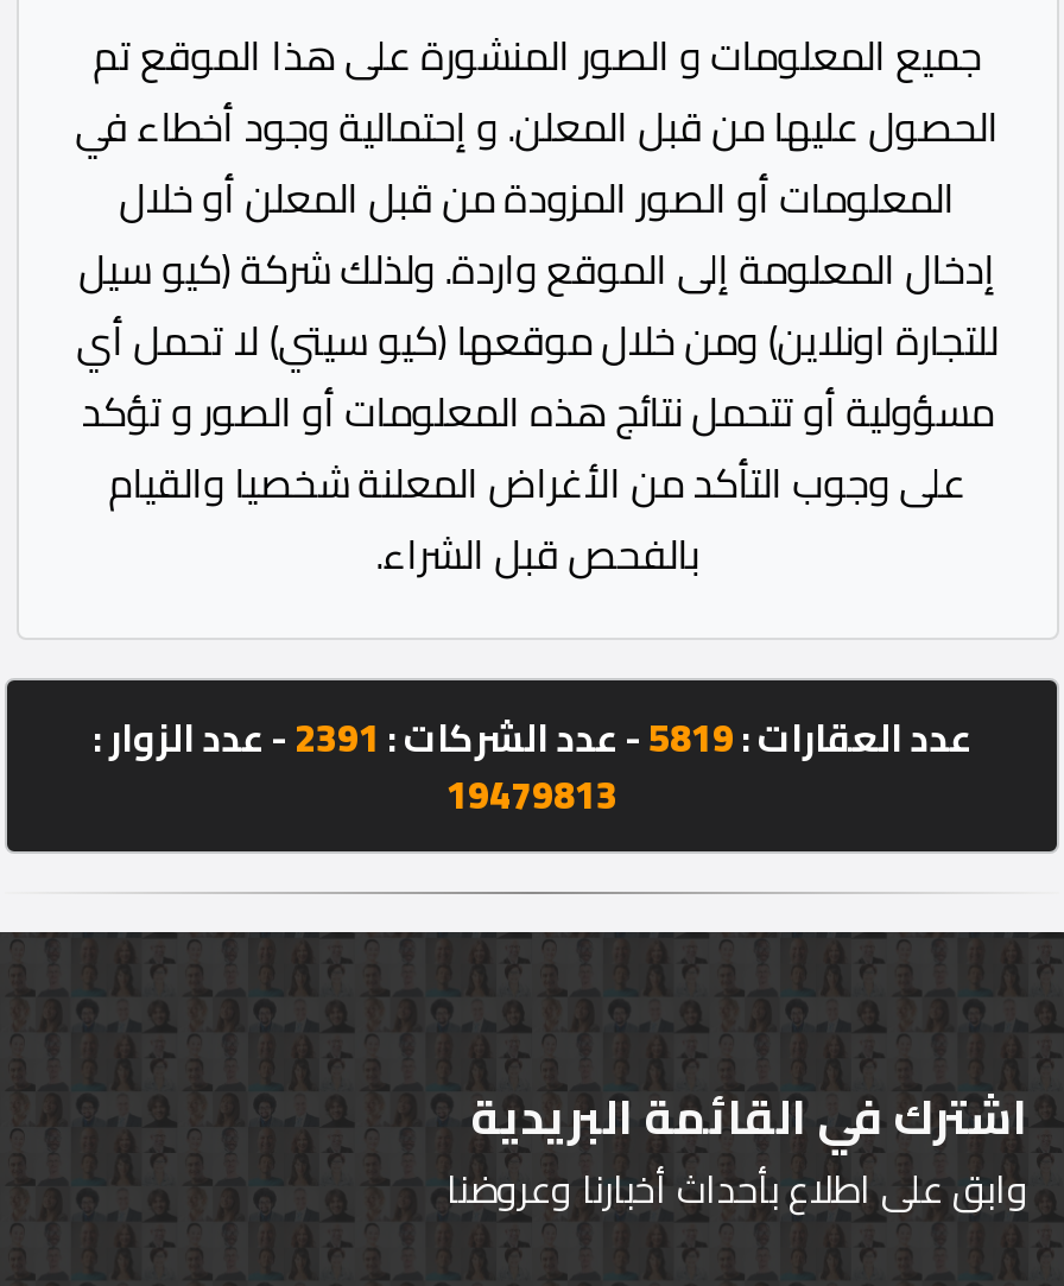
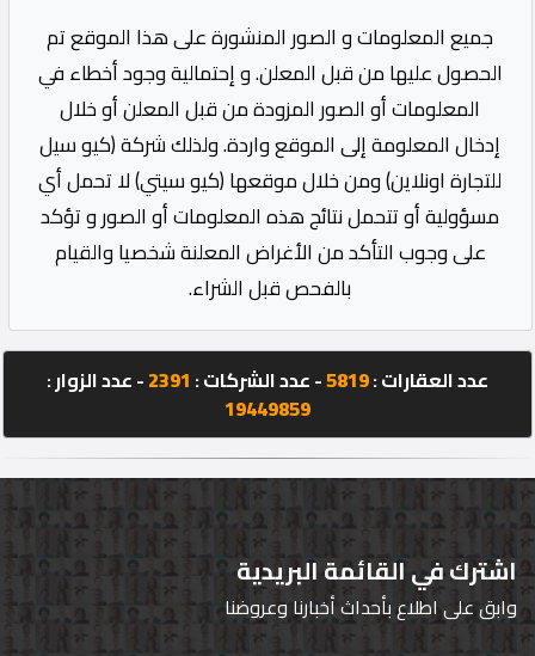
[446,760,617,831] 19479813 -> [225,391,310,427] 19449859

